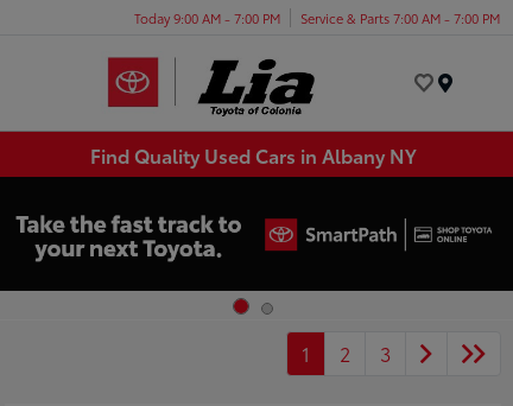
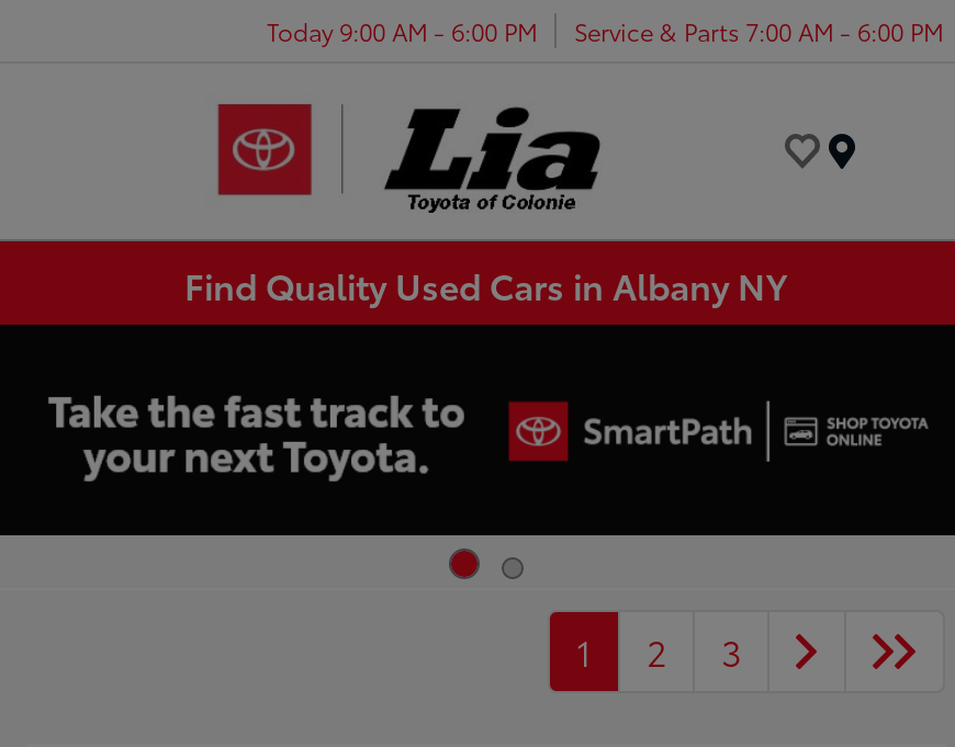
[134,8,280,27] Today 9:00 AM - 7:00 PM -> [267,12,537,47] Today 9:00 AM - 6:00 PM
[300,8,500,27] Service & Parts 7:00 AM - 7:00 PM -> [574,12,943,47] Service & Parts 7:00 AM - 6:00 PM

